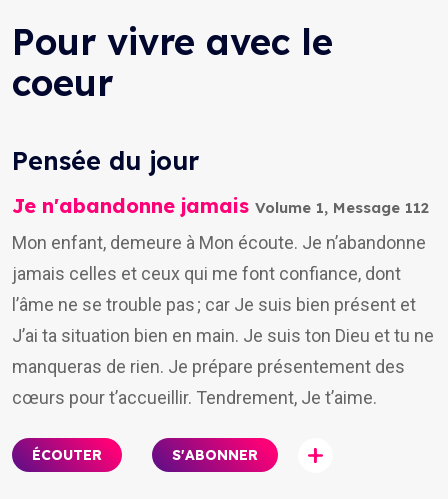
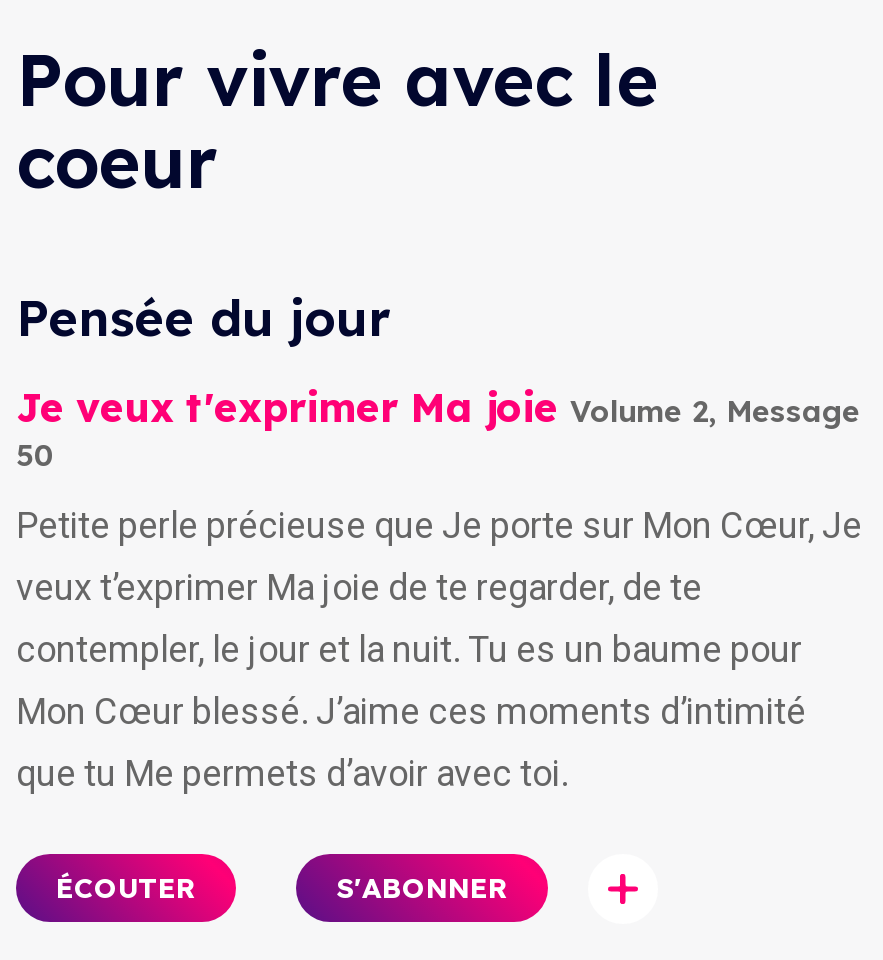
[12,193,434,408] Je n'abandonne jamais Volume 1, Message 112 | Mon enfant, demeure à Mon écoute. Je n’abandonne | jamais celles et ceux qui me font confiance, dont | l’âme ne se trouble pas ; car Je suis bien présent et | J’ai ta situation bien en main. Je suis ton Dieu et tu ne | manqueras de rien. Je prépare présentement des | cœurs pour t’accueillir. Tendrement, Je t’aime. -> [16,381,862,793] Je veux t'exprimer Ma joie Volume 2, Message | 50 | Petite perle précieuse que Je porte sur Mon Cœur, Je | veux t’exprimer Ma joie de te regarder, de te | contempler, le jour et la nuit. Tu es un baume pour | Mon Cœur blessé. J’aime ces moments d’intimité | que tu Me permets d’avoir avec toi.

